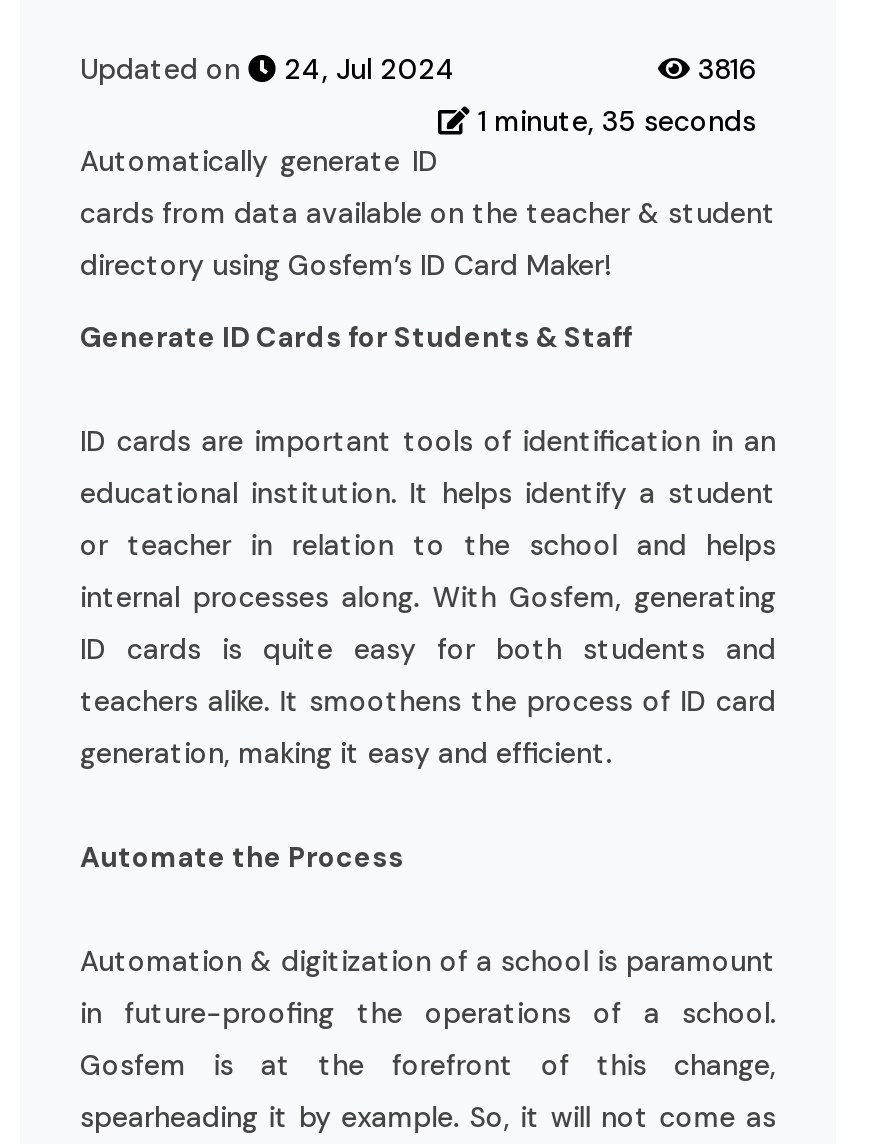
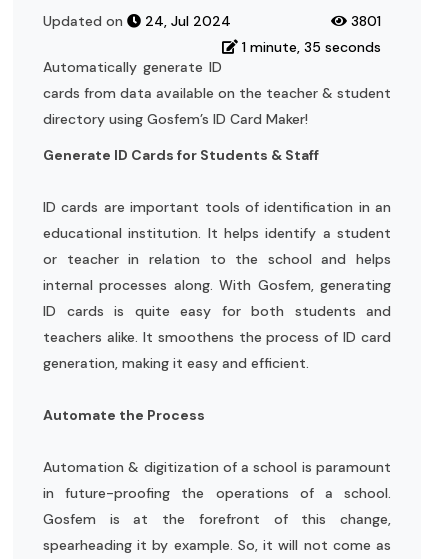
[690,51,756,87] 3816 -> [347,12,381,30] 3801

